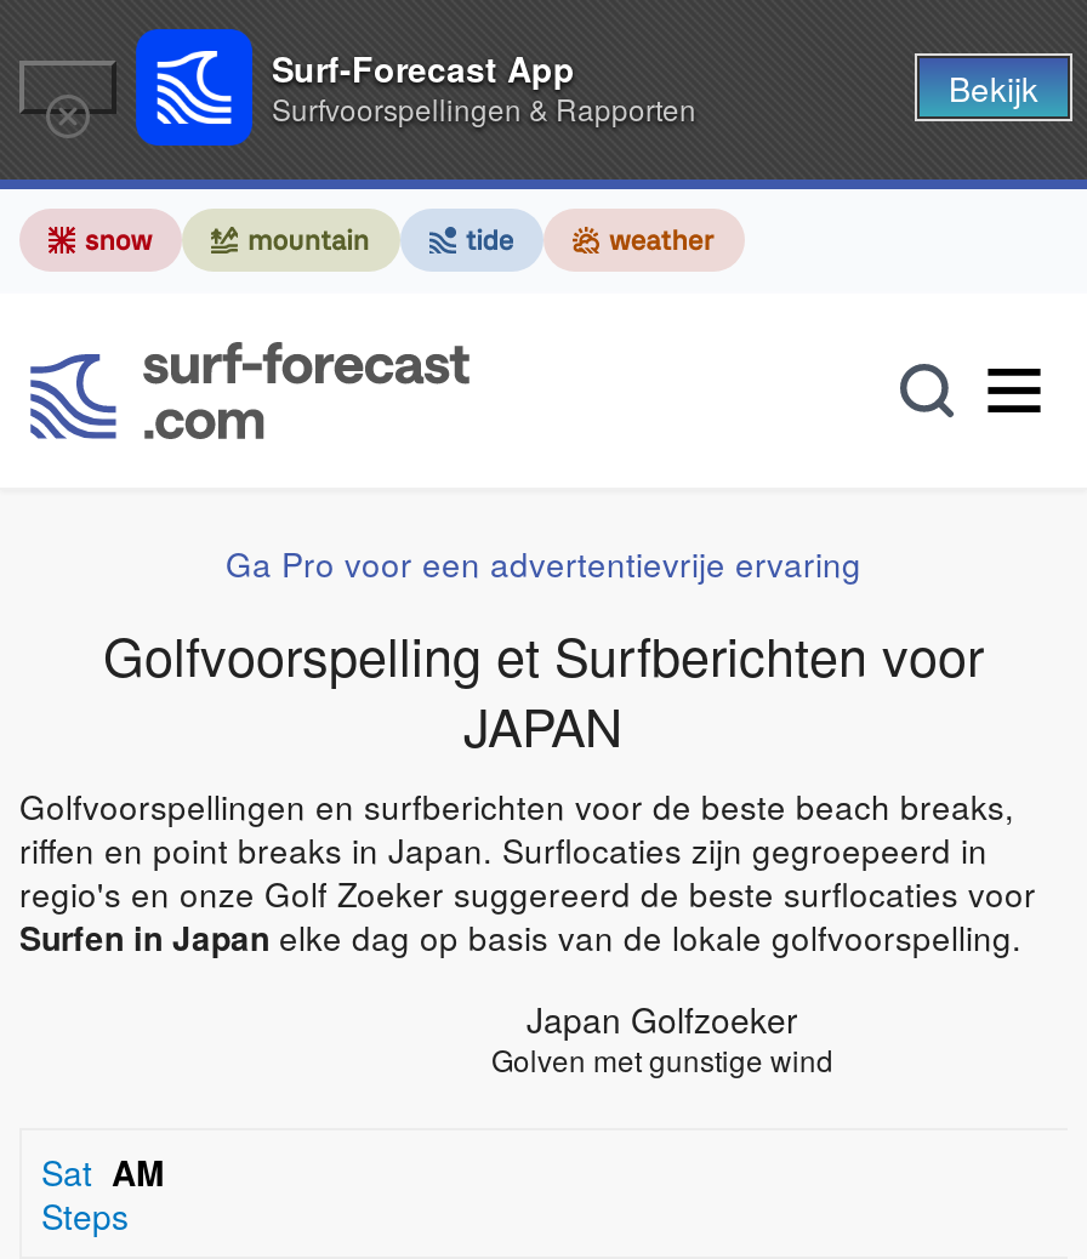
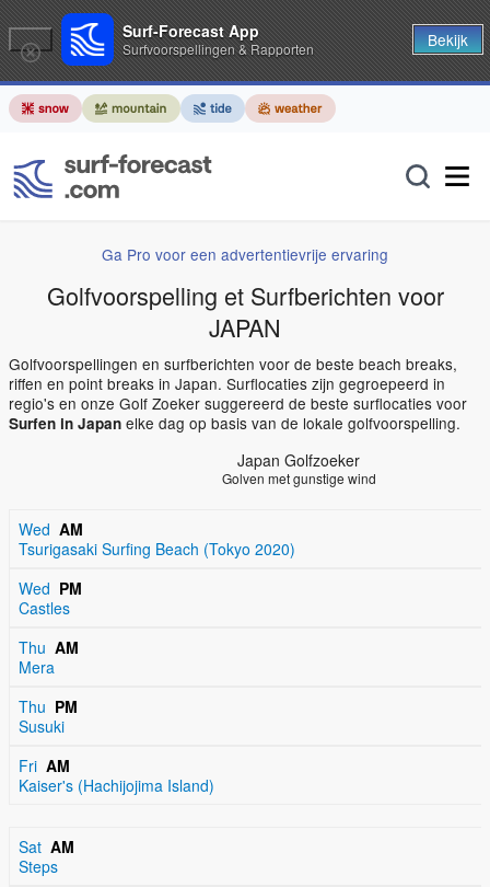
none -> [19,518,295,796] Wed AM | Tsurigasaki Surfing Beach (Tokyo 2020) | Wed PM | Castles | Thu AM | Mera | Thu PM | Susuki | Fri AM | Kaiser's (Hachijojima Island)

